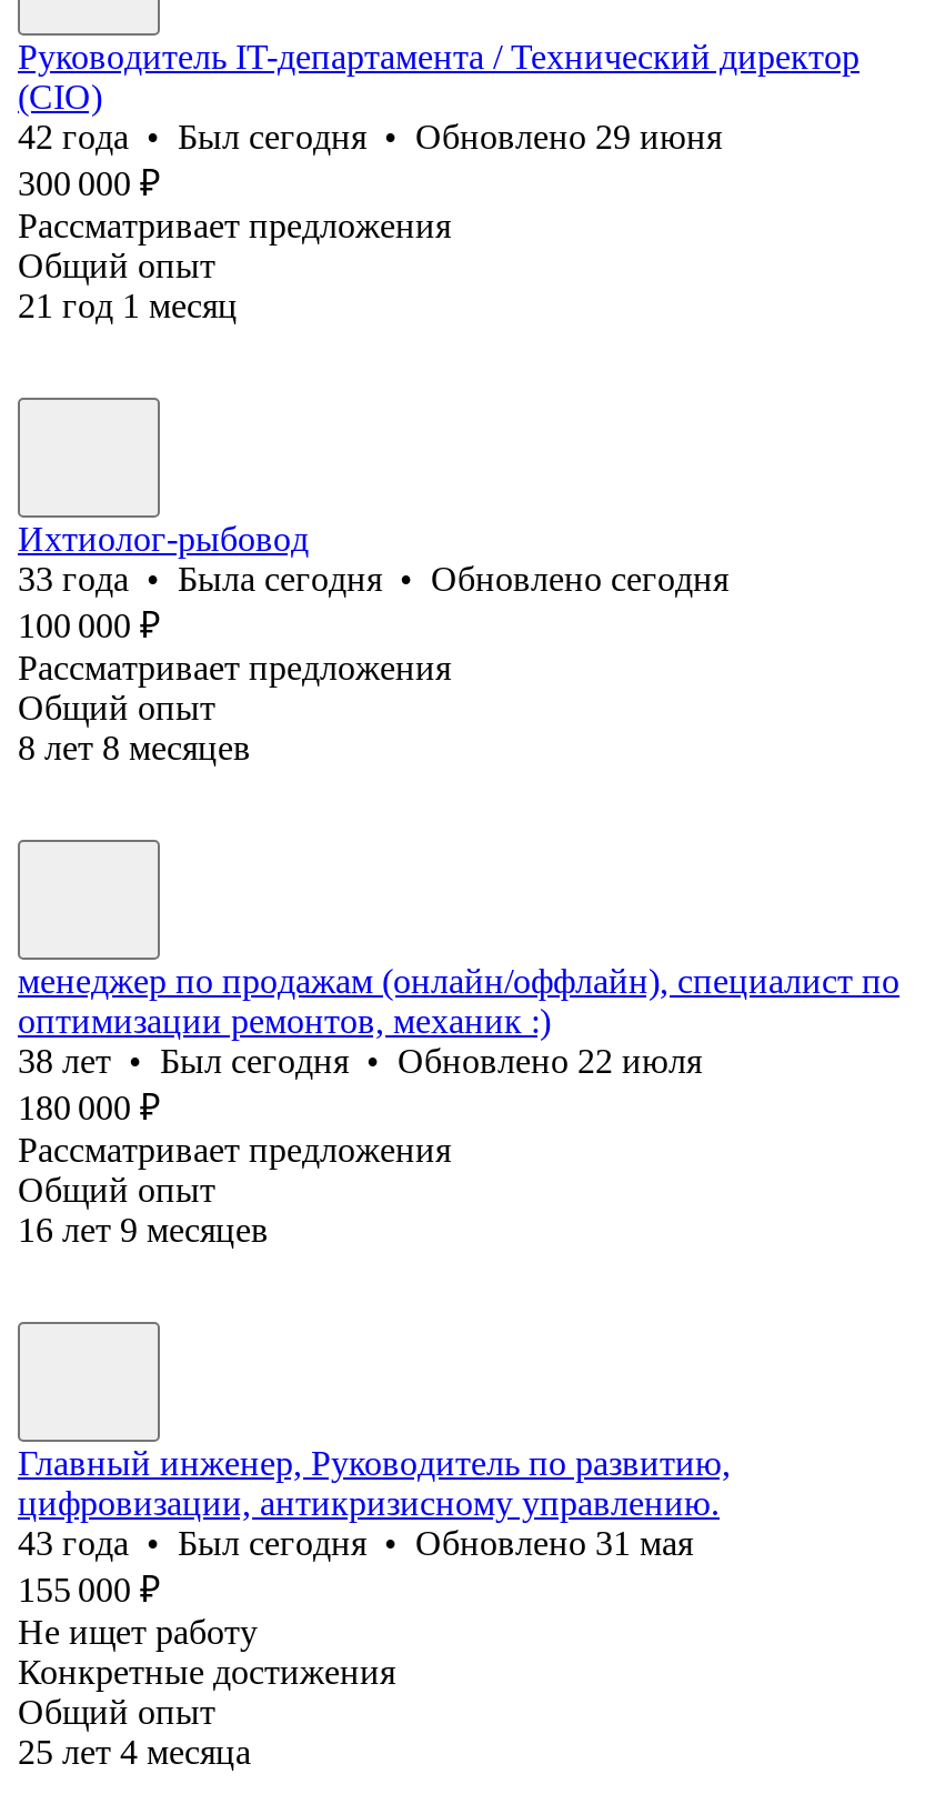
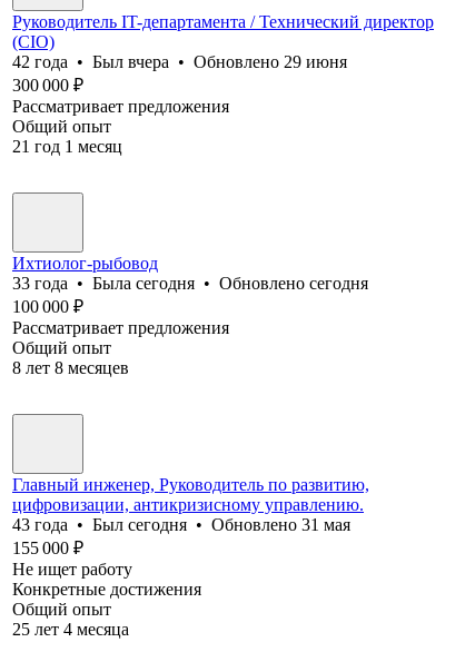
[18,118,722,155] 42 года • Был сегодня • Обновлено 29 июня -> [12,52,347,71] 42 года • Был вчера • Обновлено 29 июня
[18,962,899,1248] менеджер по продажам (онлайн/оффлайн), специалист по | оптимизации ремонтов, механик :) | 38 лет • Был сегодня • Обновлено 22 июля | 180 000 ₽ | Рассматривает предложения | Общий опыт | 16 лет 9 месяцев -> none

